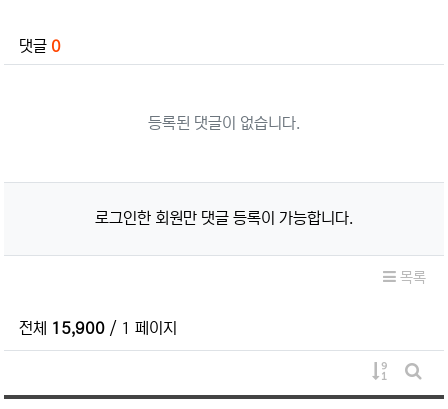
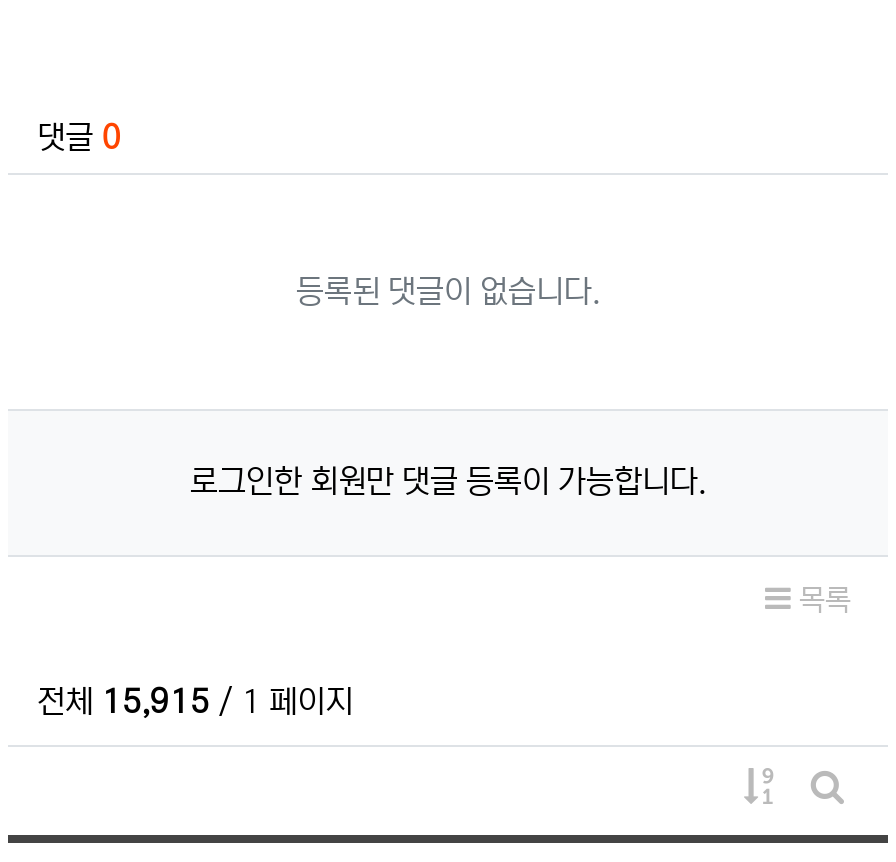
[19,319,177,337] 전체 15,900 / 1 페이지 -> [38,683,354,719] 전체 15,915 / 1 페이지

